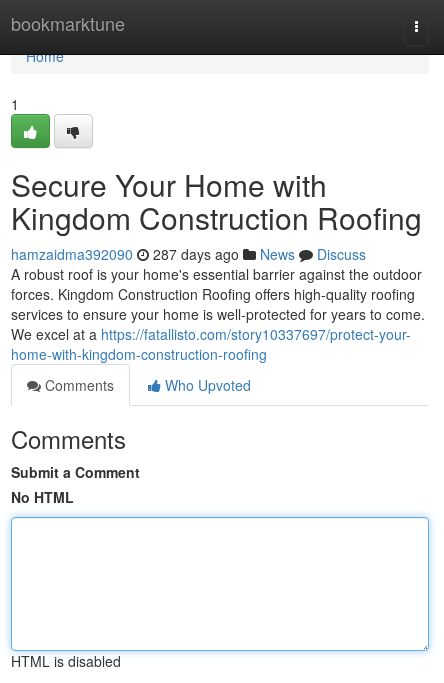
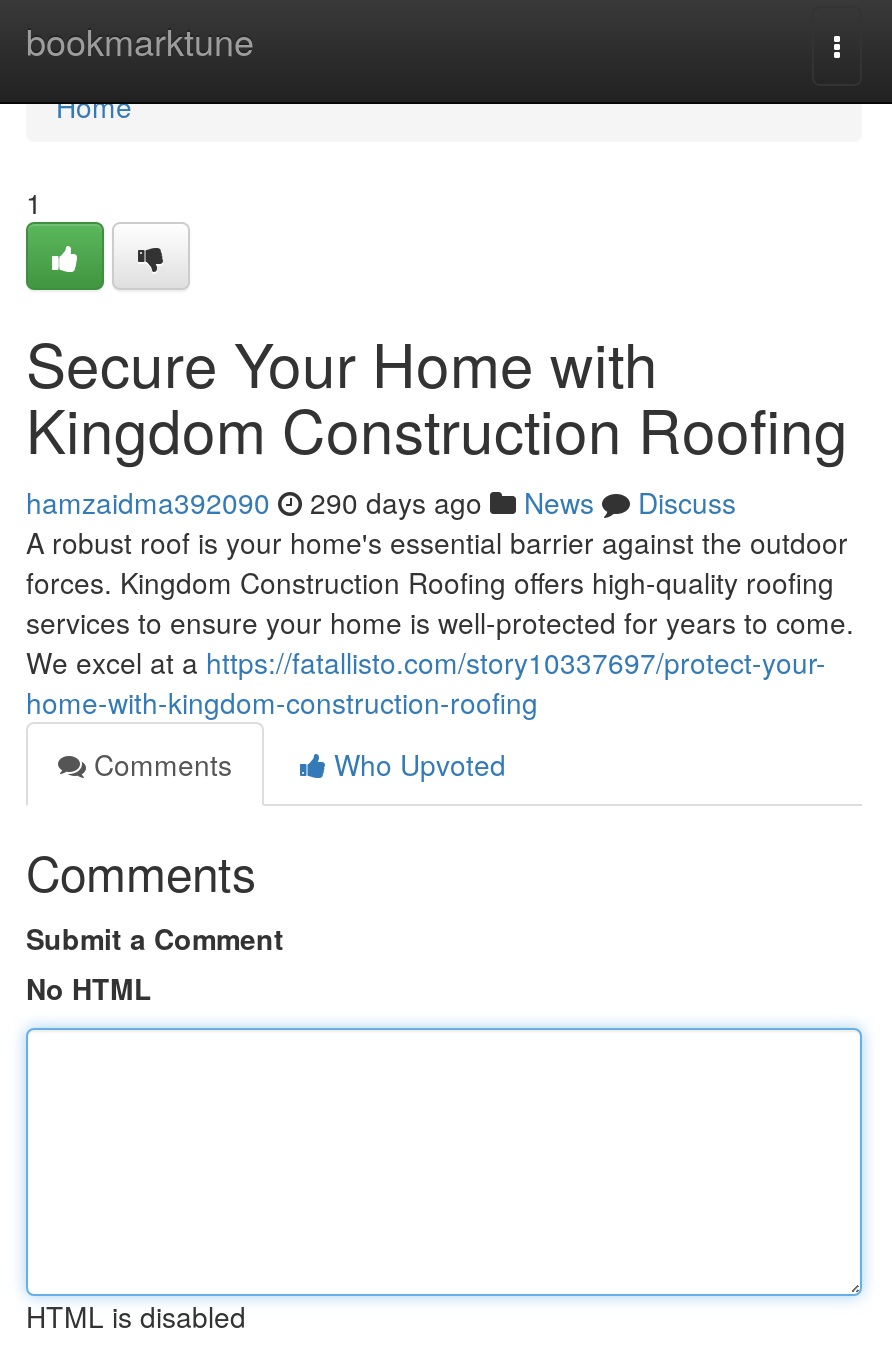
[11,244,366,264] hamzaidma392090 287 days ago News Discuss -> [26,482,736,522] hamzaidma392090 290 days ago News Discuss

